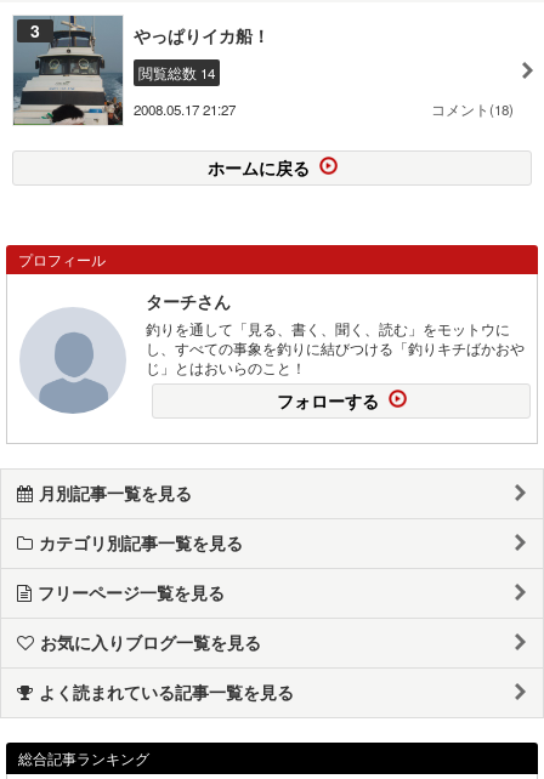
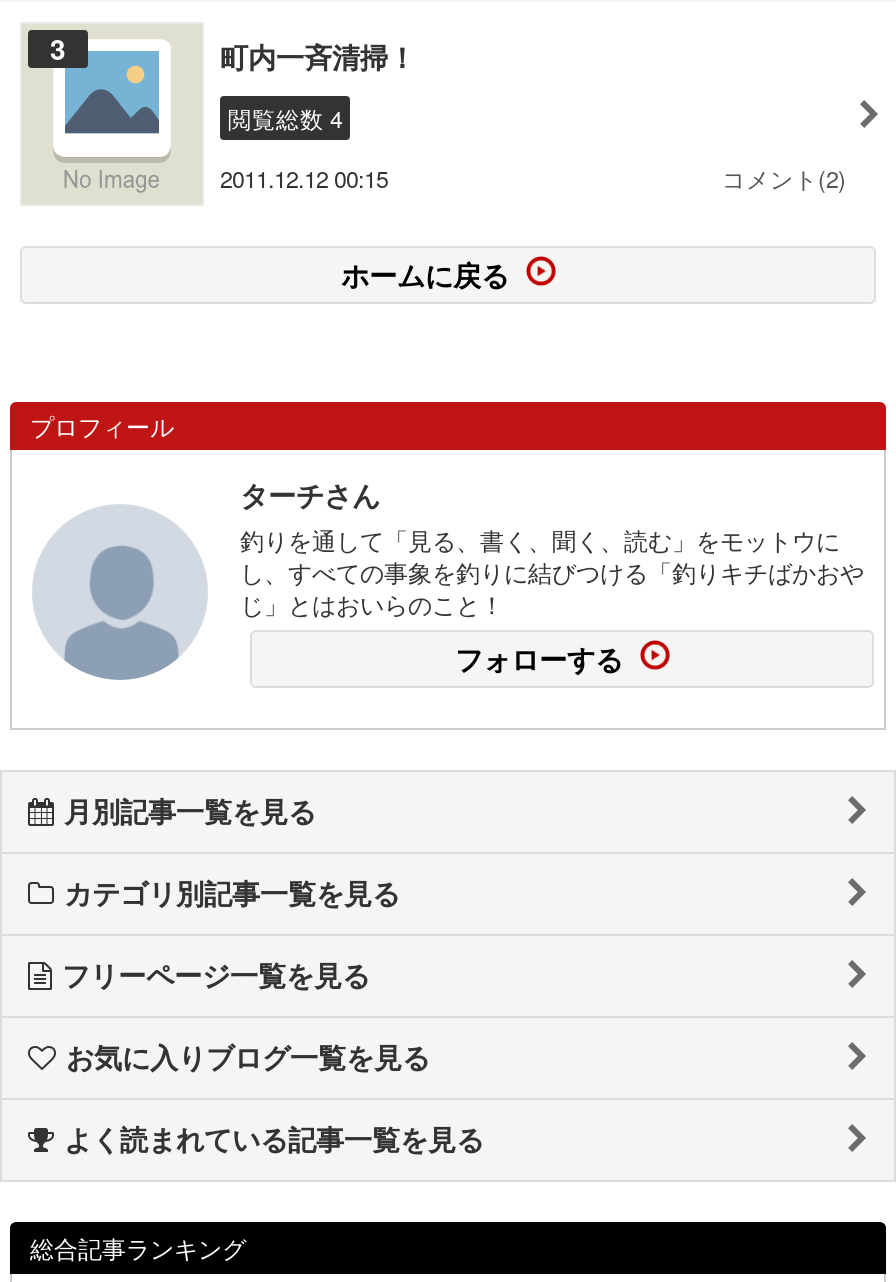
[12,15,270,126] [image] | やっぱりイカ船！ -> [22,24,416,204] [image] | 町内一斉清掃！
[138,63,215,82] 閲覧総数 14 -> [228,102,342,134] 閲覧総数 4
[134,99,514,119] 2008.05.17 21:27 | コメント(18) -> [220,162,846,194] 2011.12.12 00:15 | コメント(2)

